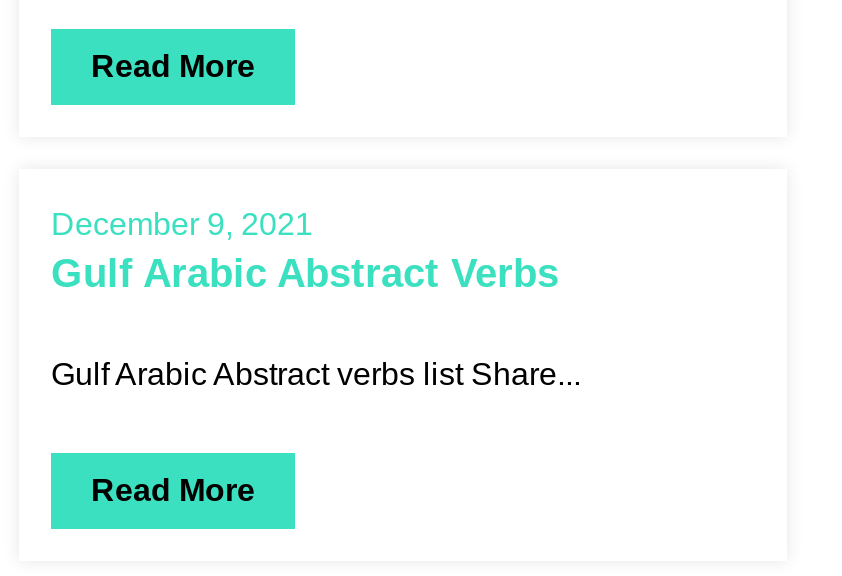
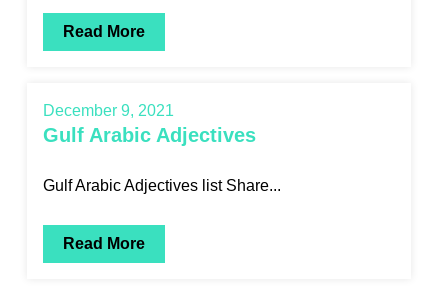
[51,251,559,295] Gulf Arabic Abstract Verbs -> [43,124,256,146] Gulf Arabic Adjectives
[51,357,581,391] Gulf Arabic Abstract verbs list Share... -> [43,177,281,194] Gulf Arabic Adjectives list Share...

